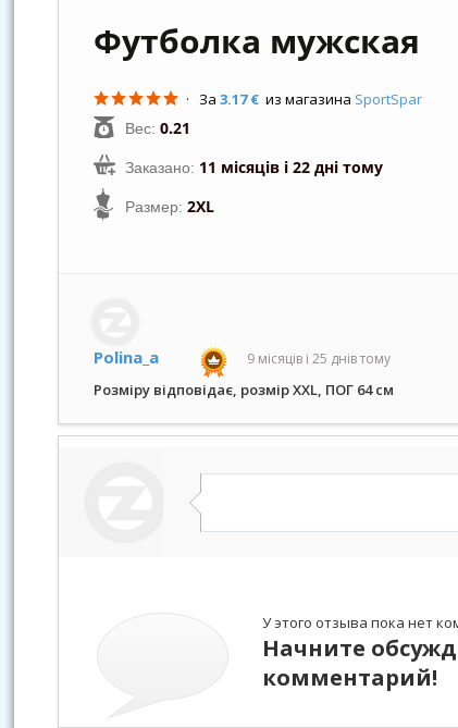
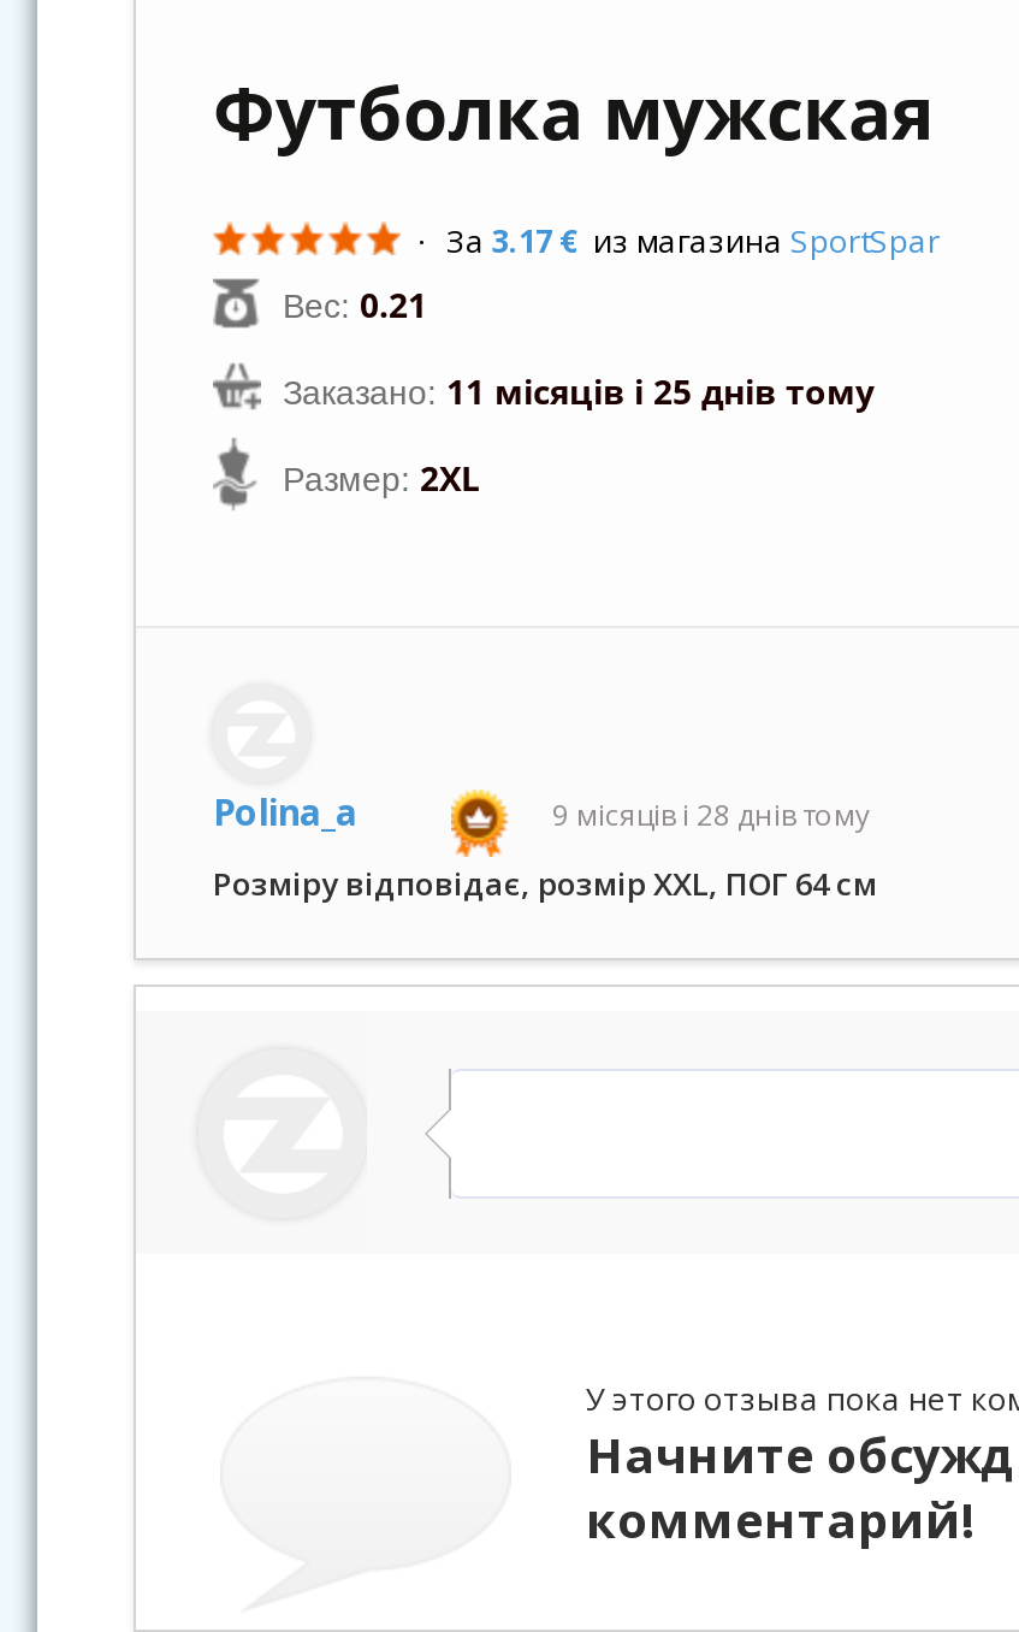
[125,157,383,177] Заказано: 11 місяців і 22 дні тому -> [283,368,875,414] Заказано: 11 місяців і 25 днів тому
[247,349,391,368] 9 місяців і 25 днів тому -> [552,794,870,835] 9 місяців і 28 днів тому

